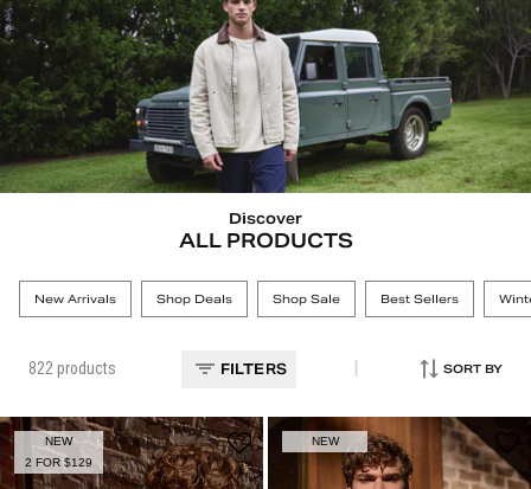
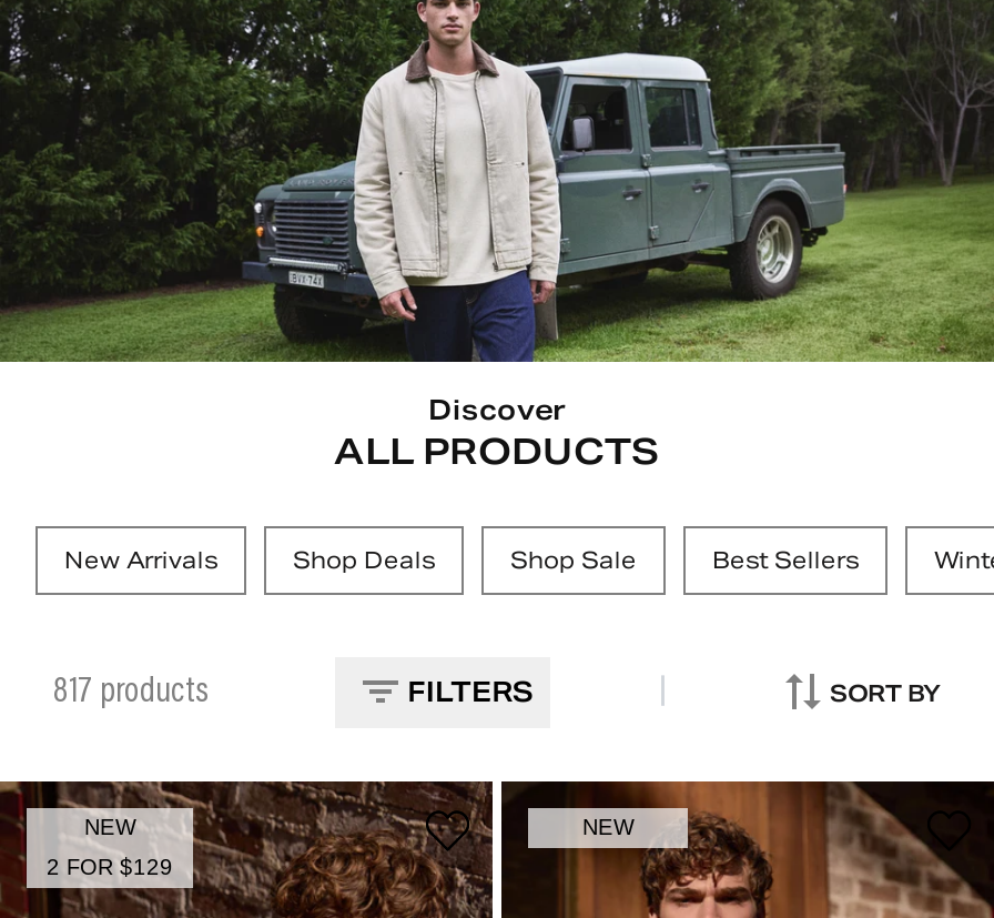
[28,360,116,379] 822 products -> [53,676,211,711] 817 products

